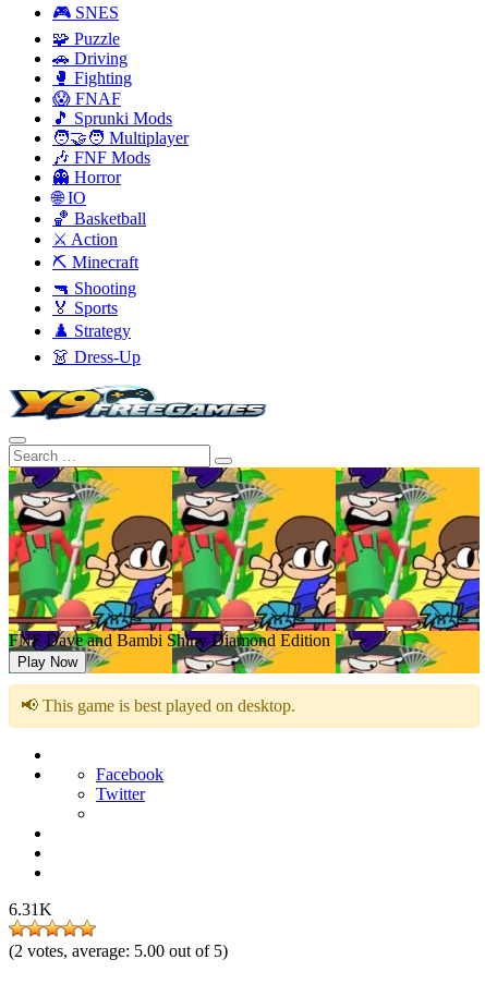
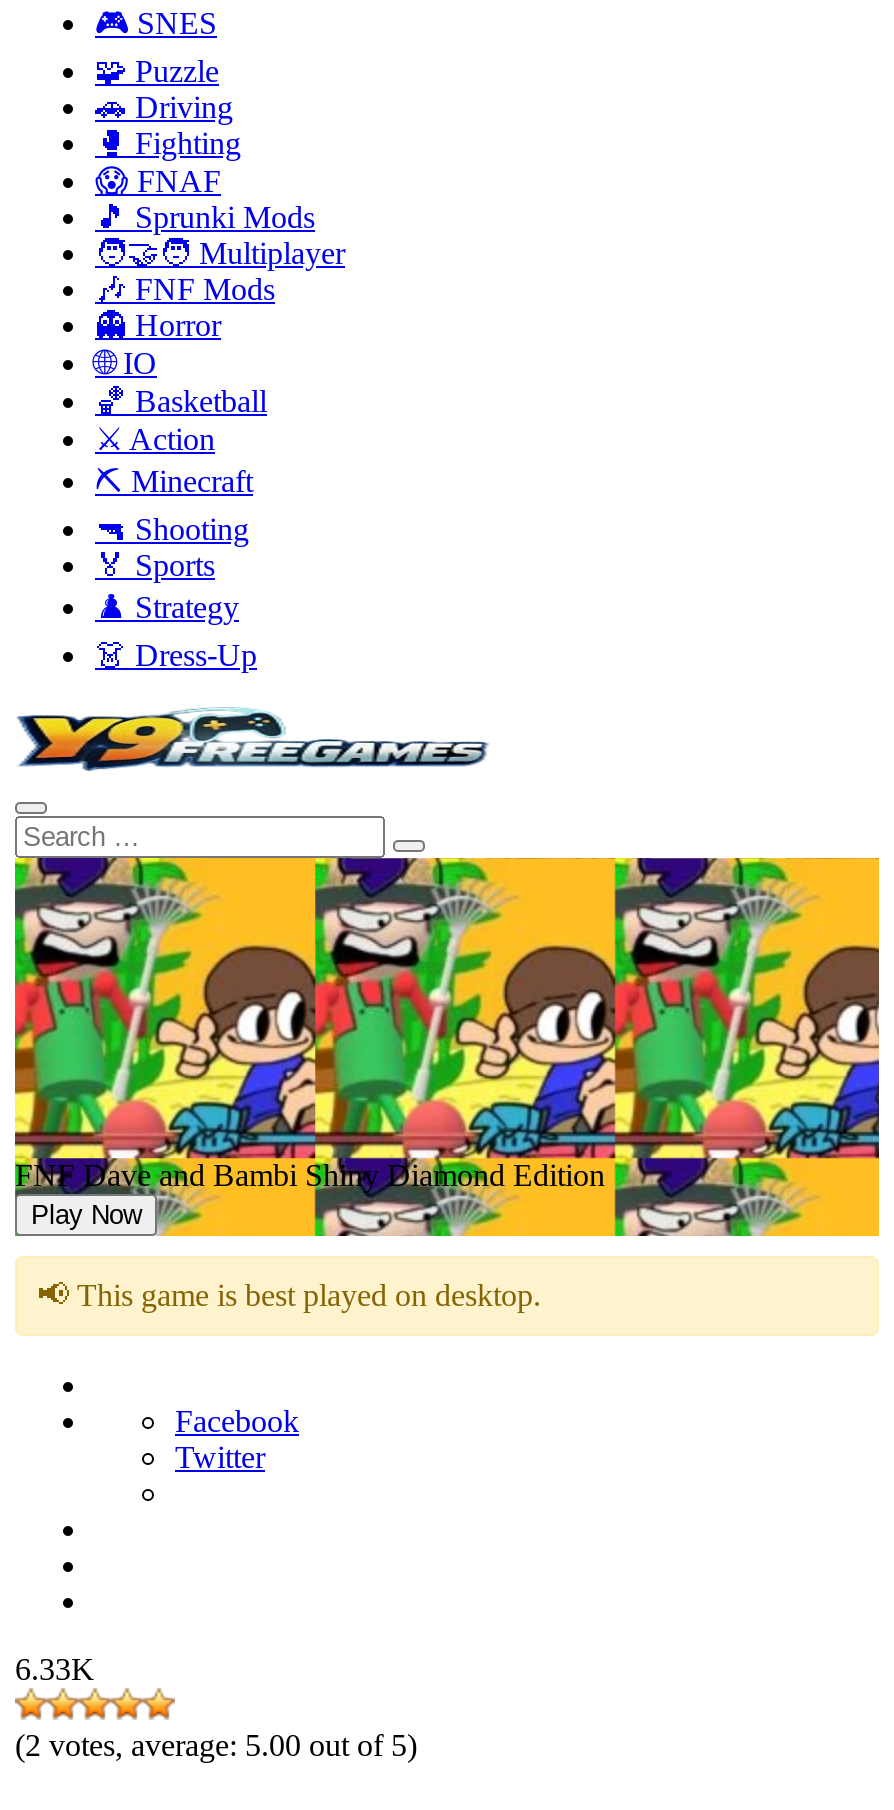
[9,900,52,919] 6.31K -> [15,1652,95,1686] 6.33K

